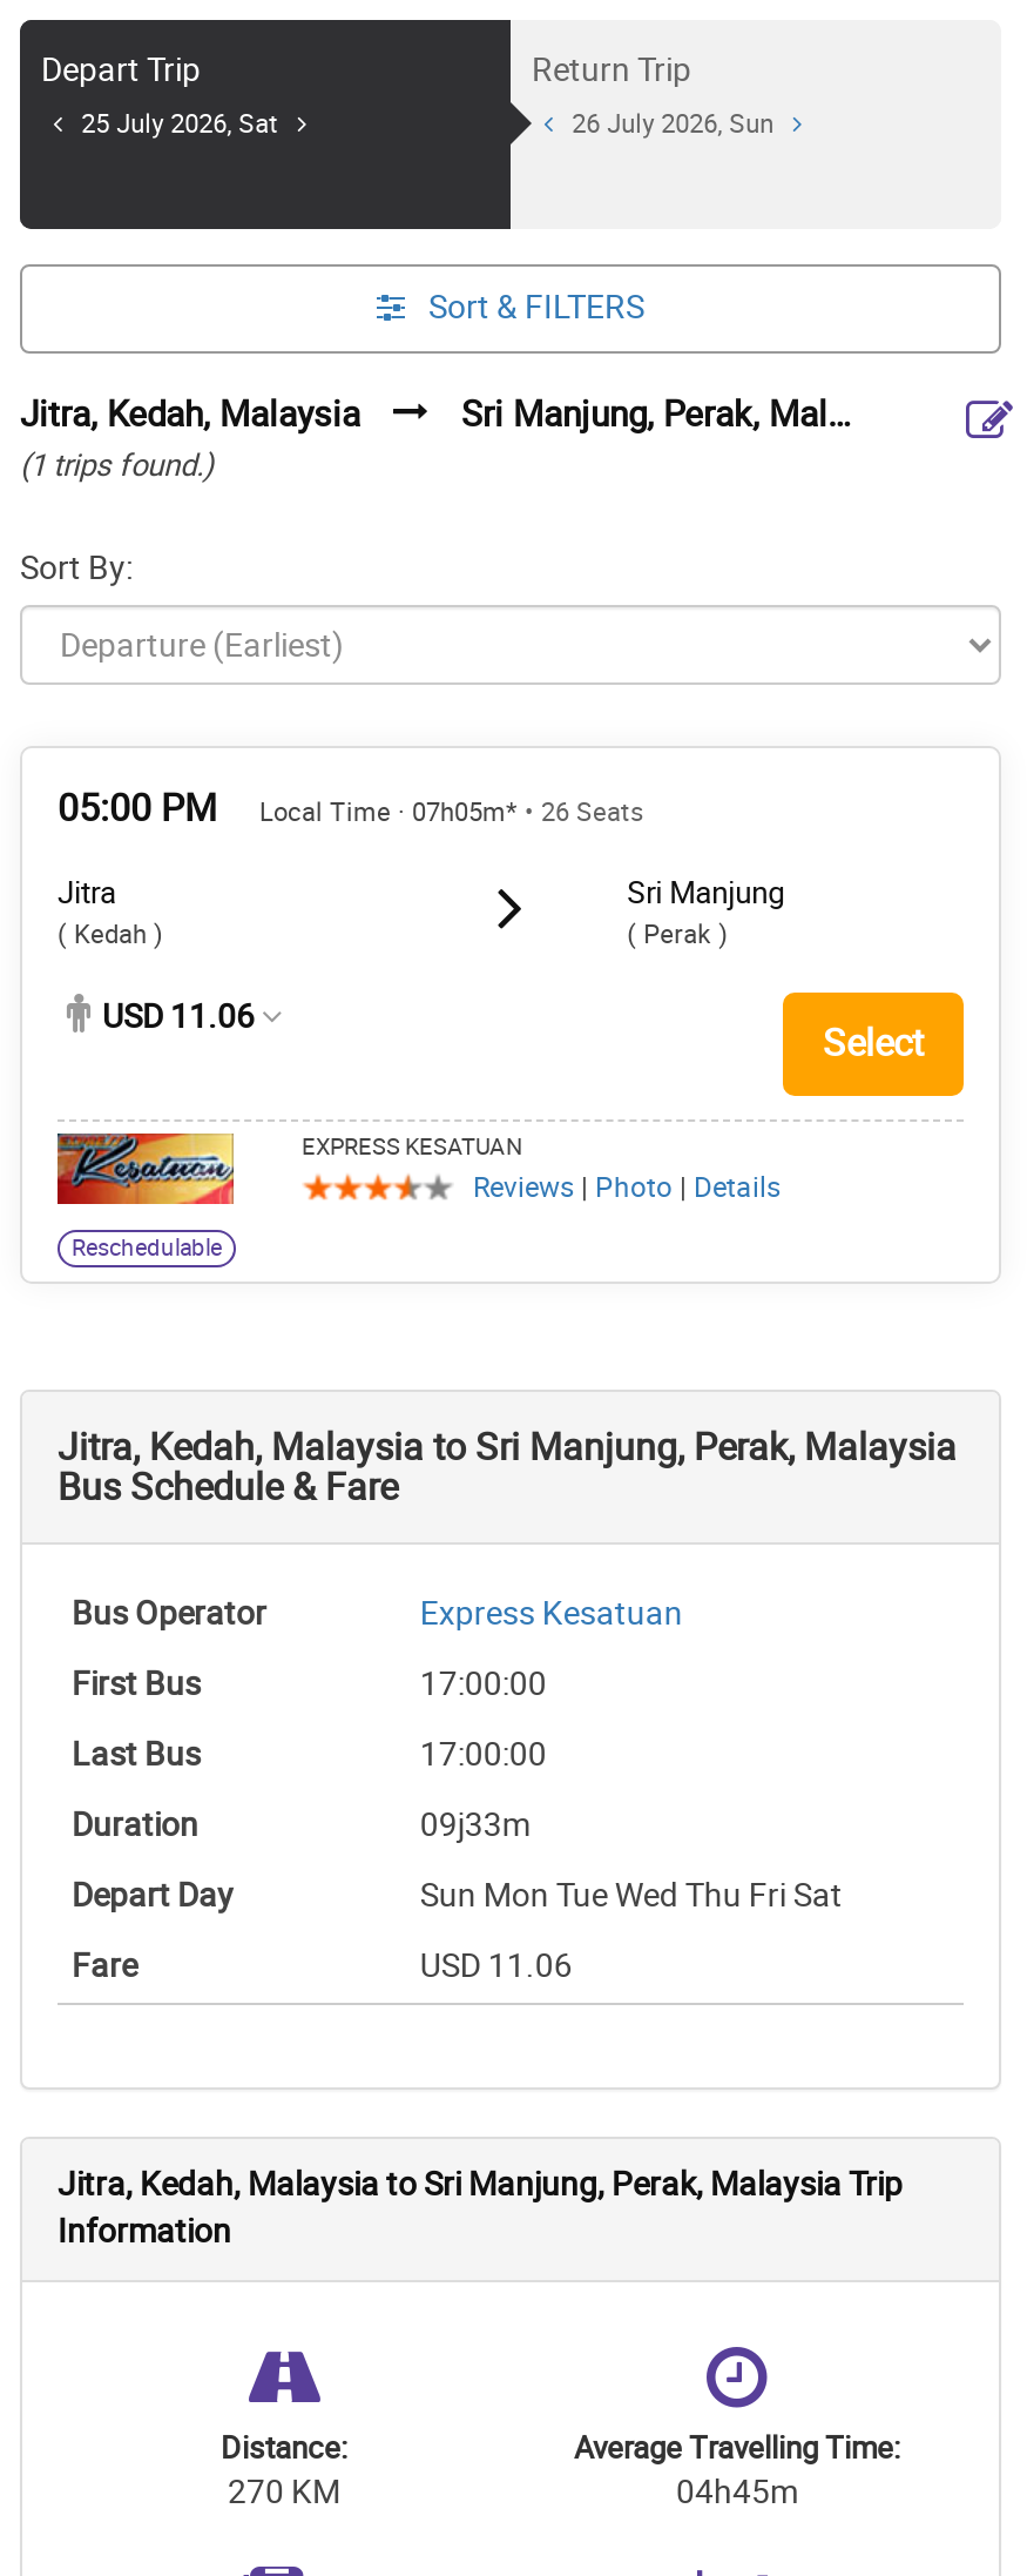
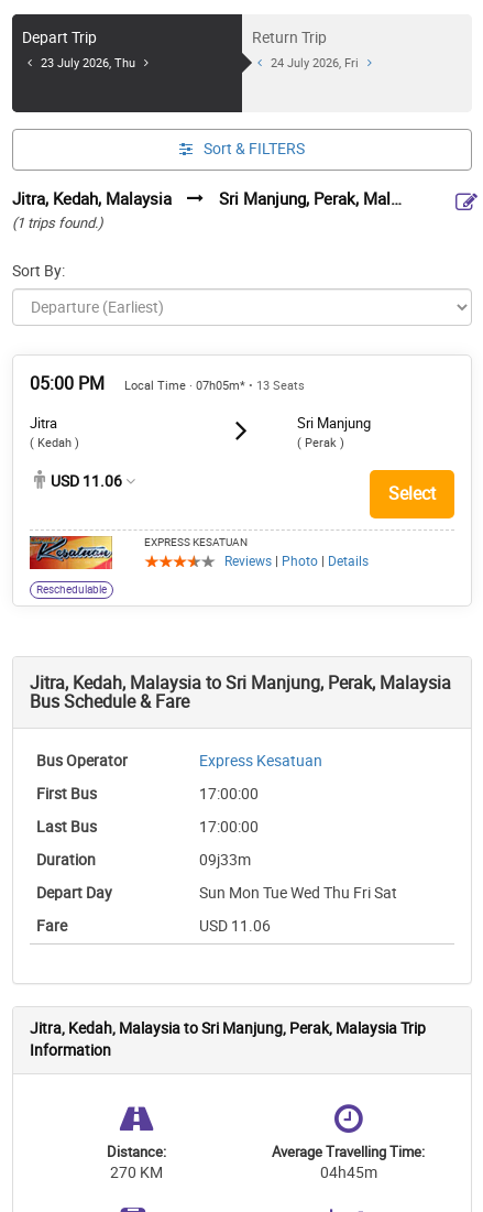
[81,109,278,140] 25 July 2026, Sat -> [41,56,135,70] 23 July 2026, Thu
[572,109,774,140] 26 July 2026, Sun -> [271,56,359,70] 24 July 2026, Fri
[259,798,644,828] Local Time · 07h05m* • 26 Seats -> [124,379,305,393] Local Time · 07h05m* • 13 Seats

